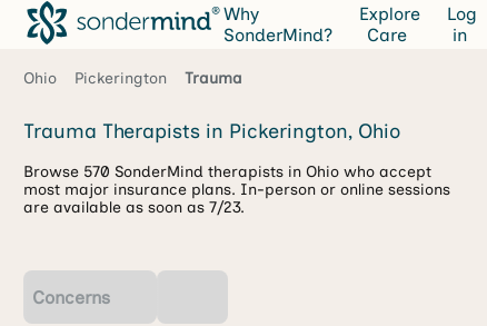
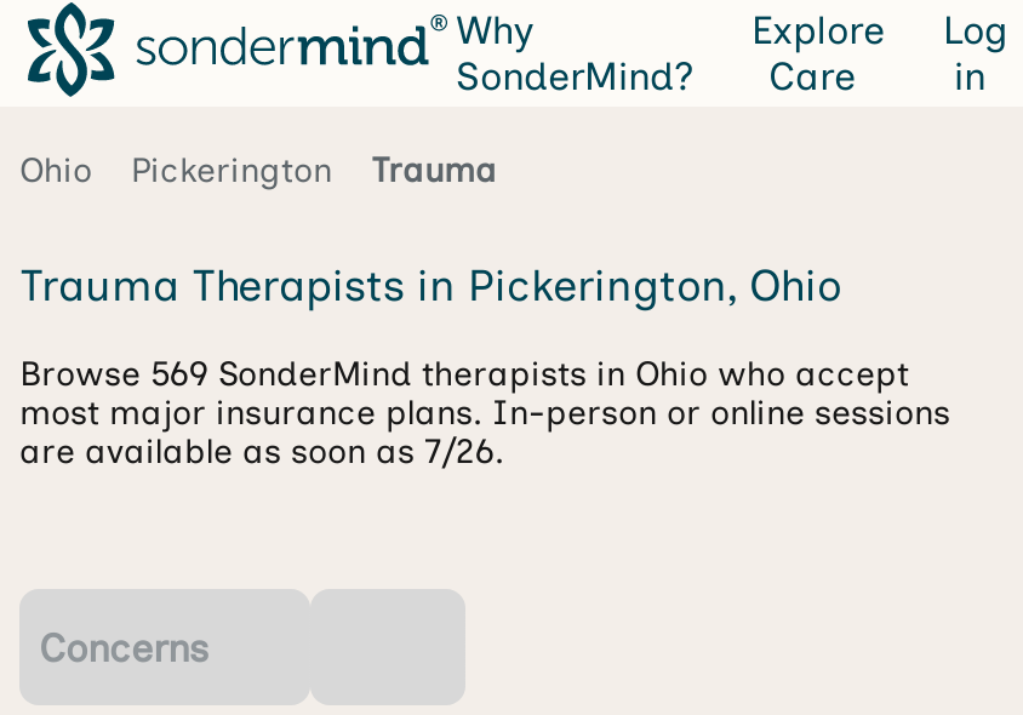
[23,162,431,181] Browse 570 SonderMind therapists in Ohio who accept -> [19,354,909,395] Browse 569 SonderMind therapists in Ohio who accept
[23,198,245,217] are available as soon as 7/23. -> [19,431,504,473] are available as soon as 7/26.

